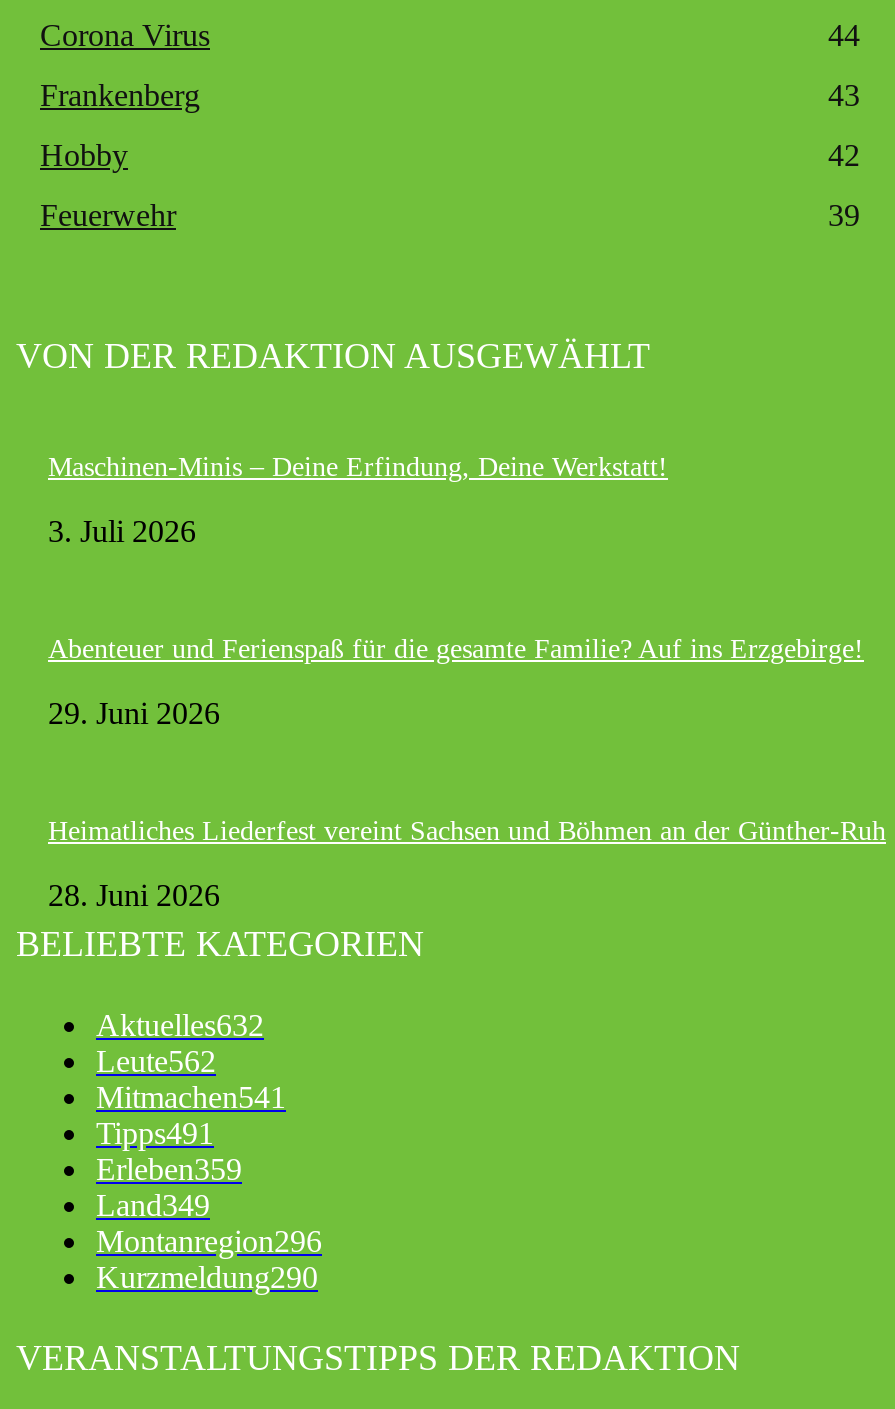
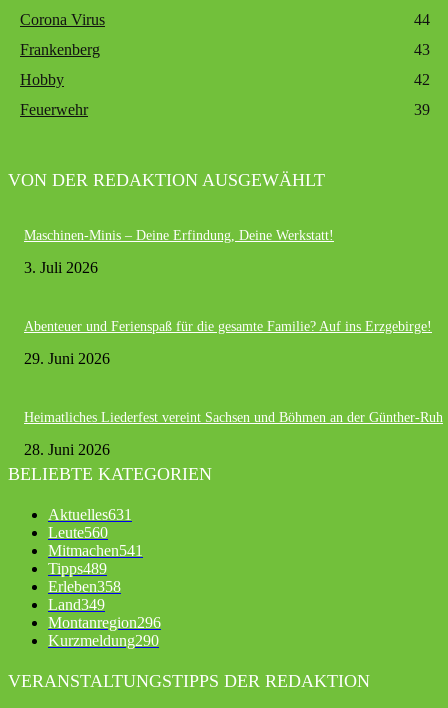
[96,1007,264,1041] Aktuelles632 -> [48,505,132,522] Aktuelles631
[96,1043,216,1077] Leute562 -> [48,523,108,540] Leute560
[96,1115,214,1149] Tipps491 -> [48,559,107,576] Tipps489
[96,1151,242,1185] Erleben359 -> [48,577,121,594] Erleben358

